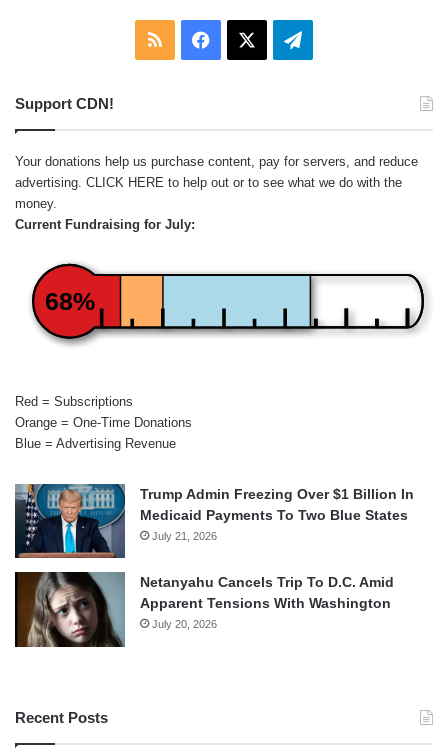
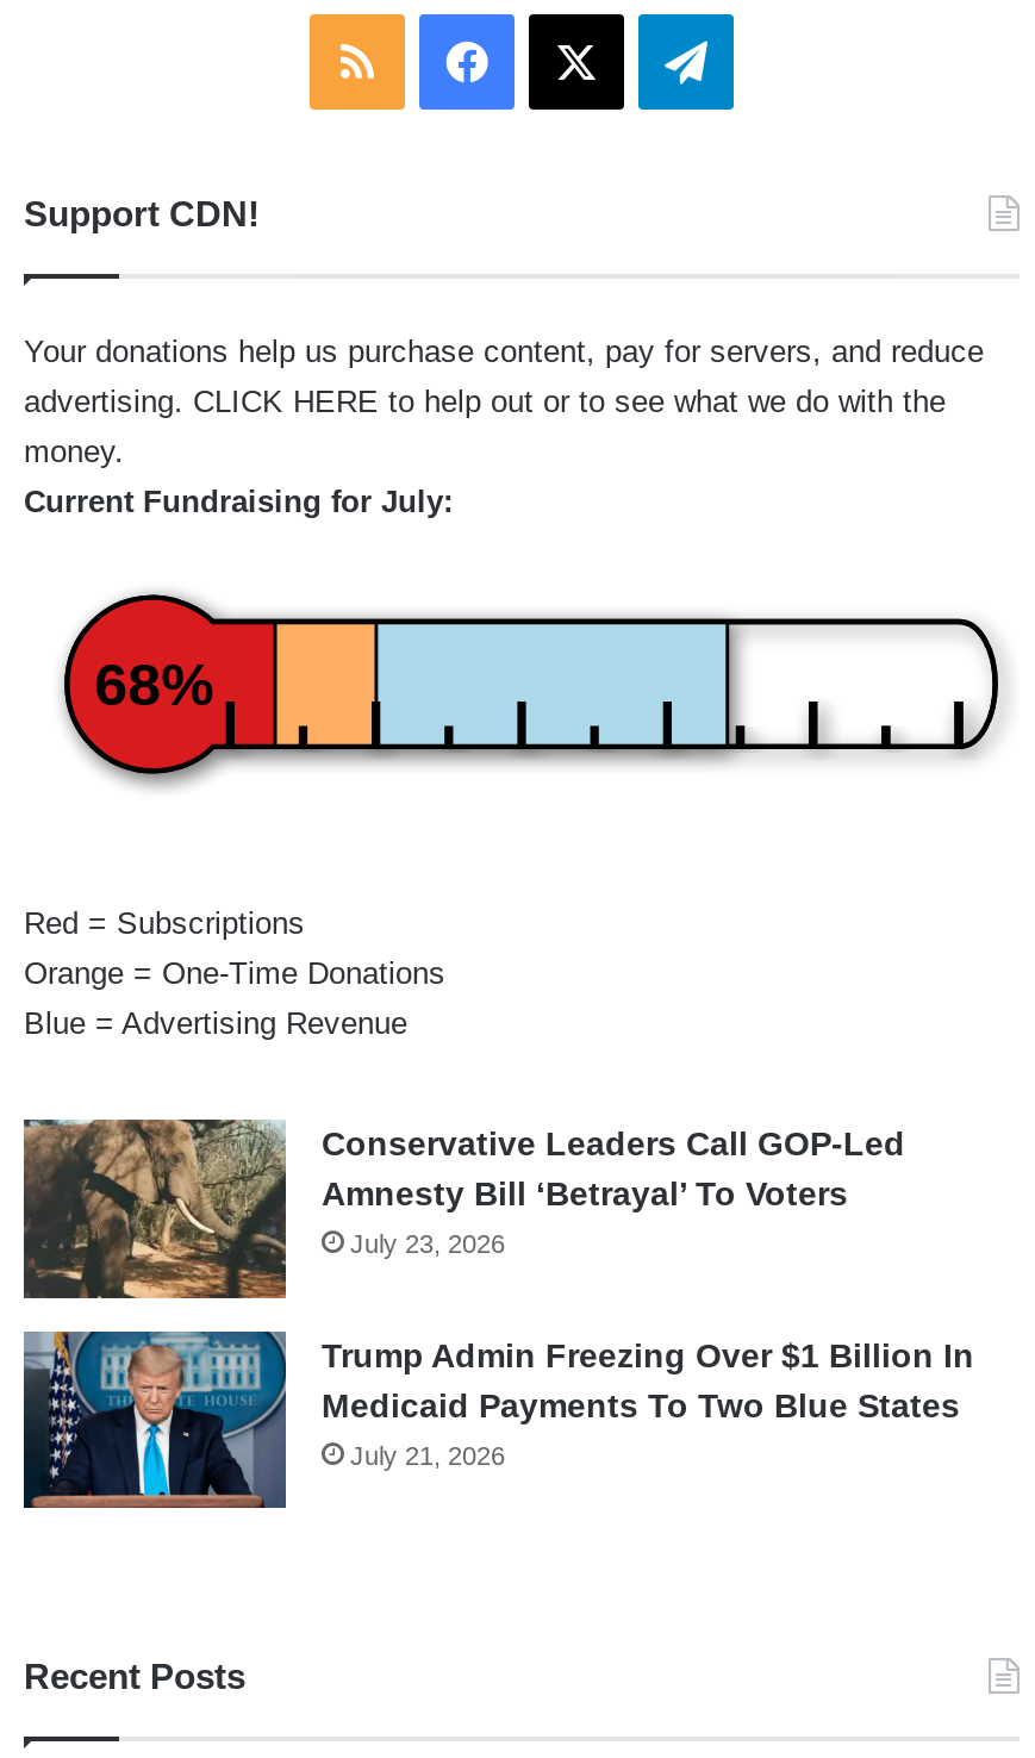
none -> [24,1117,905,1301] [image] | Conservative Leaders Call GOP-Led | Amnesty Bill ‘Betrayal’ To Voters | July 23, 2026
moved [14,482,414,559] -> [21,1327,974,1510]: [image] | Trump Admin Freezing Over $1 Billion In | Medicaid Payments To Two Blue States | July 21, 2026
[15,571,394,648] [image] | Netanyahu Cancels Trip To D.C. Amid | Apparent Tensions With Washington | July 20, 2026 -> none

